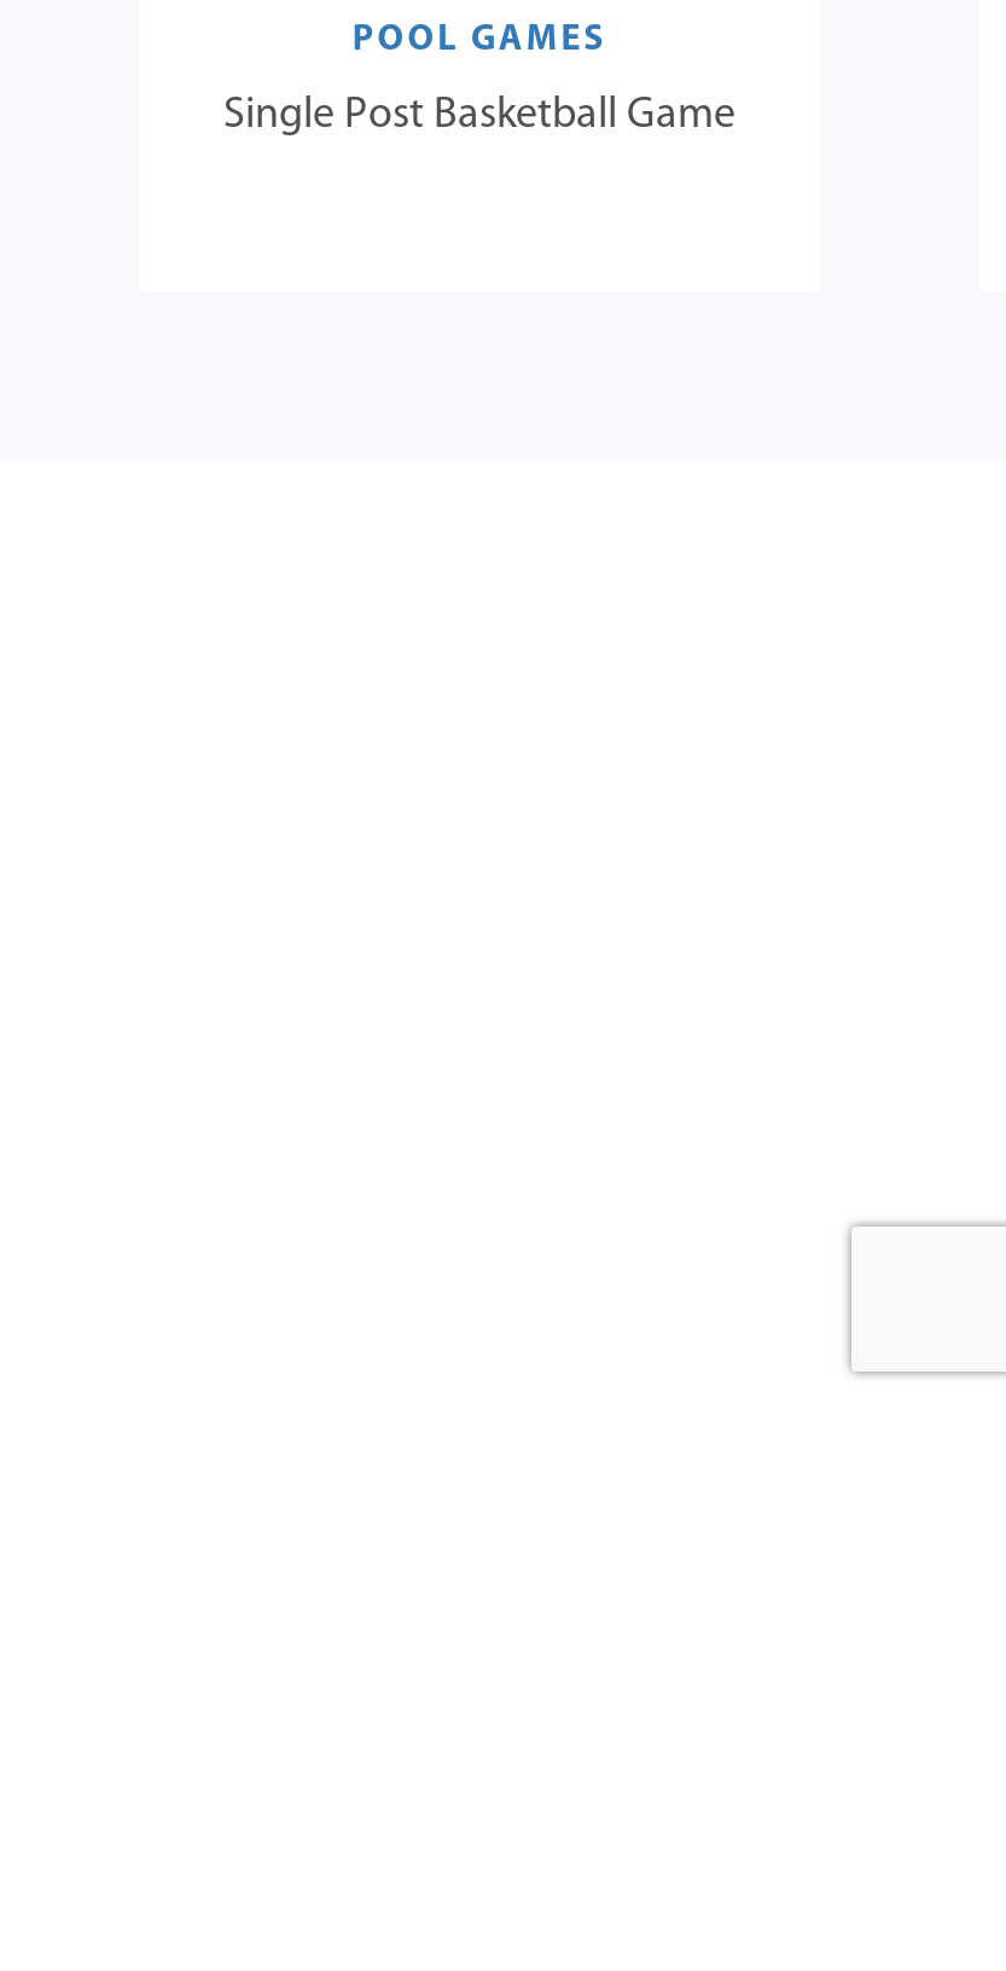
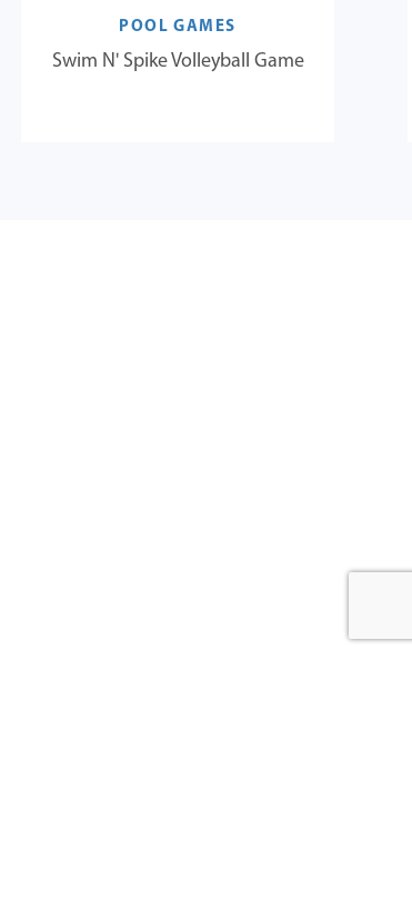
[223,93,735,139] Single Post Basketball Game -> [52,51,304,72] Swim N' Spike Volleyball Game

